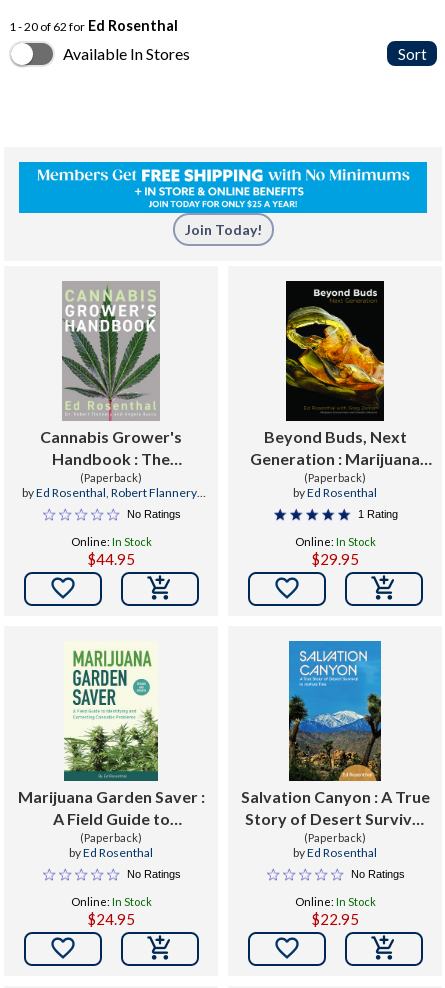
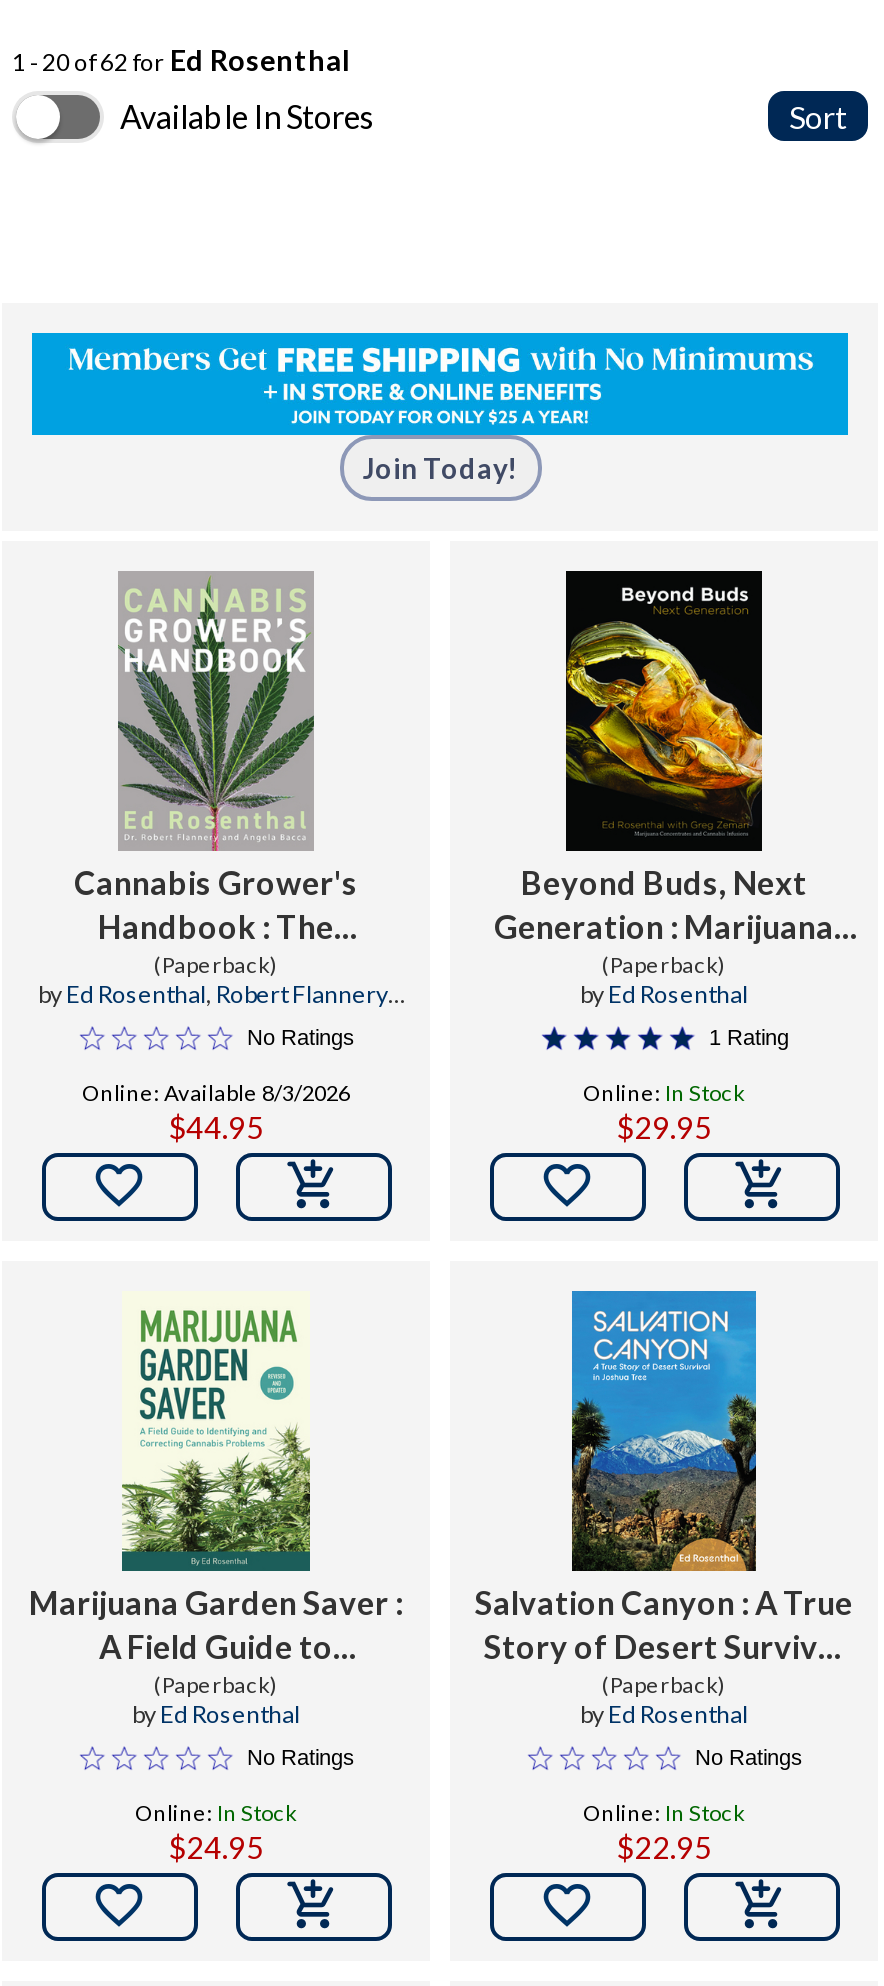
[70,535,151,548] Online: In Stock -> [82,1079,350,1105] Online: Available 8/3/2026

